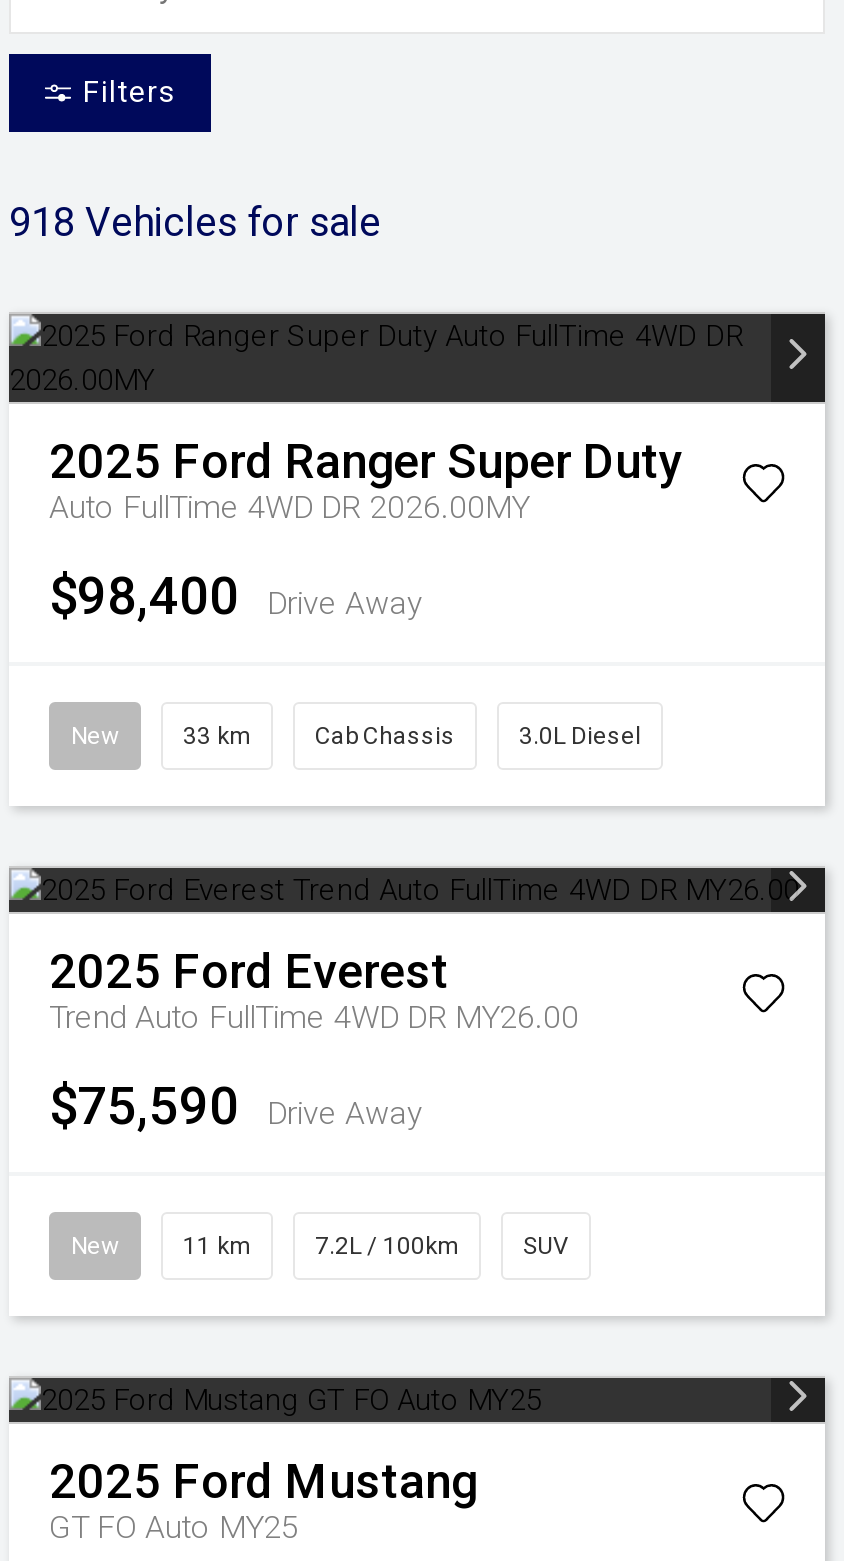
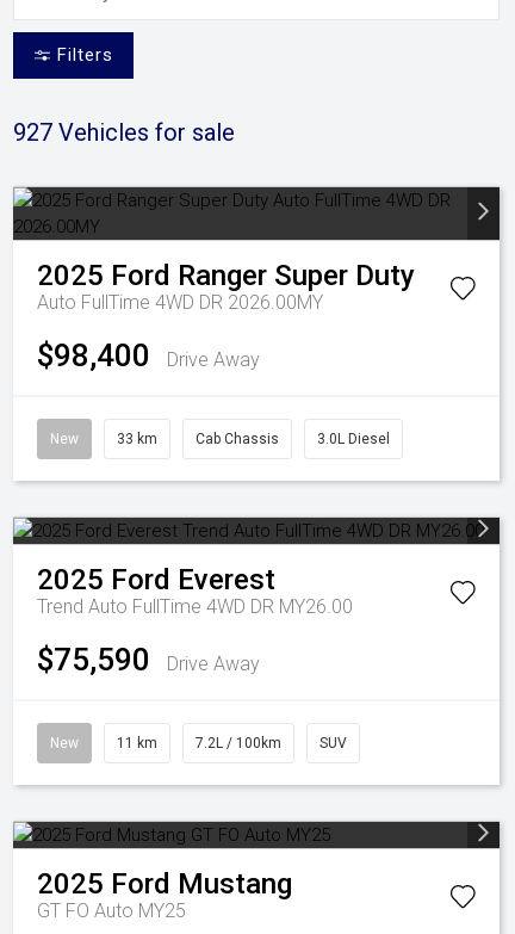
[9,198,381,246] 918 Vehicles for sale -> [13,118,235,147] 927 Vehicles for sale

